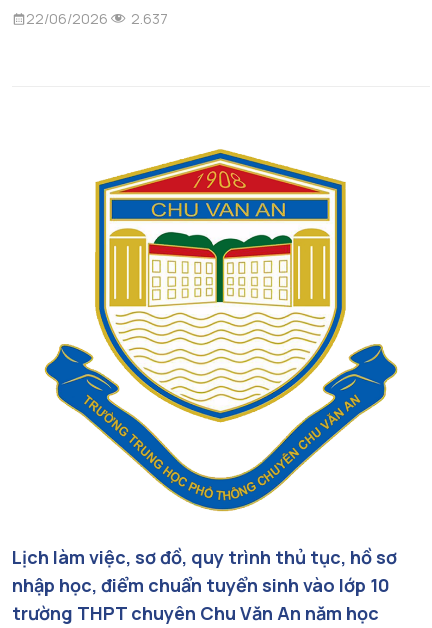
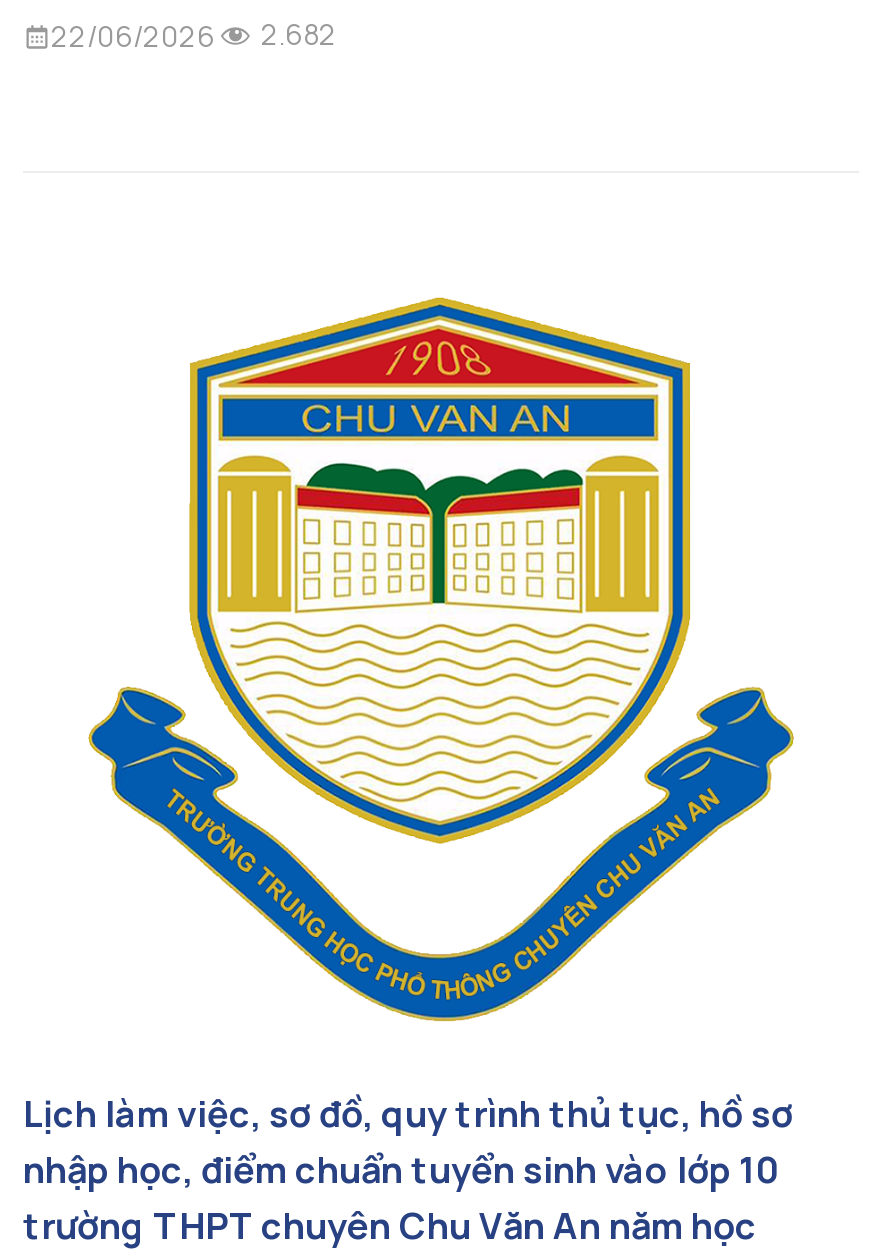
[26,9,168,28] 22/06/2026 2.637 -> [51,16,337,56] 22/06/2026 2.682

